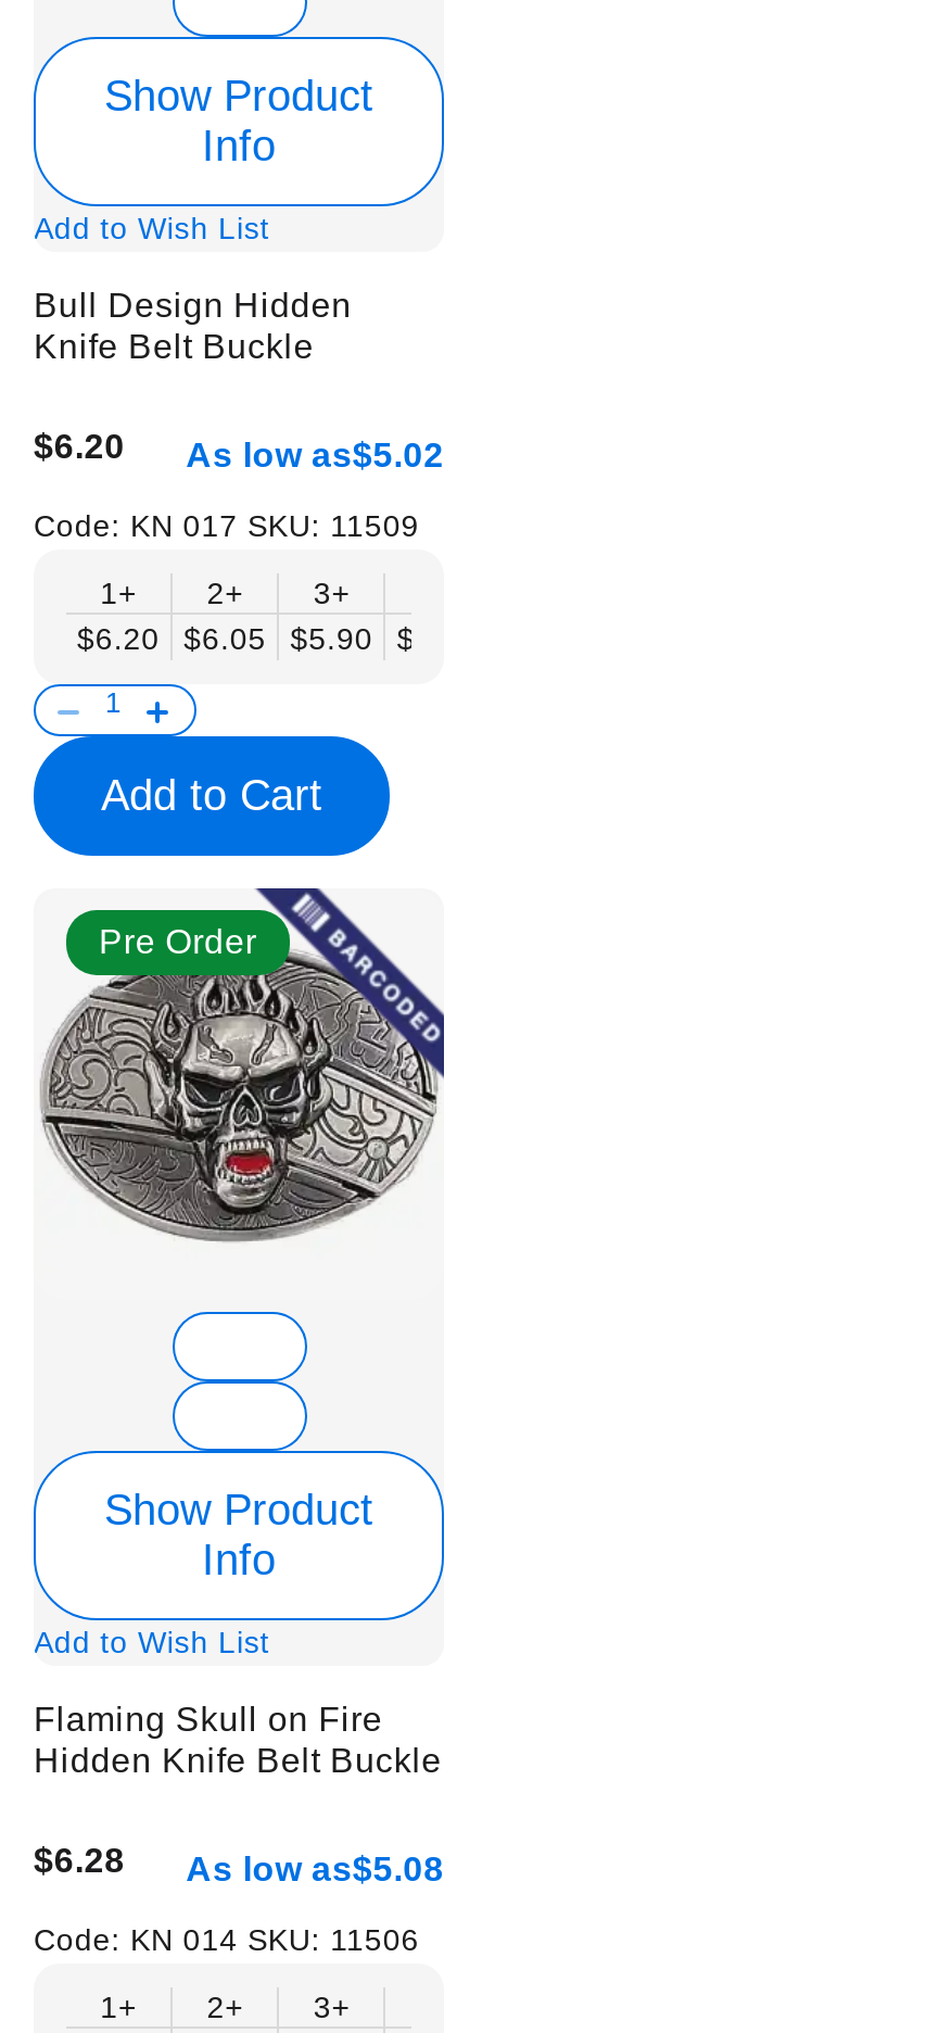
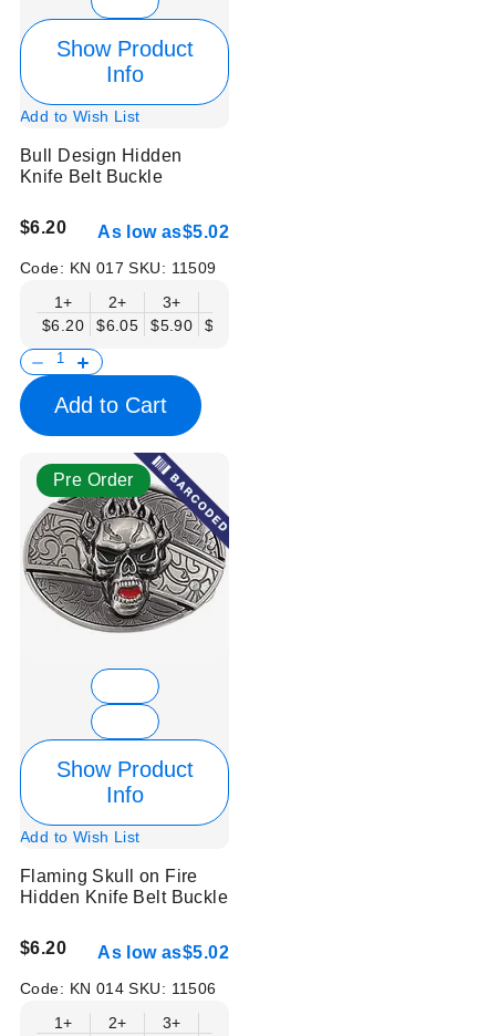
[34,1842,125,1879] $6.28 -> [20,939,67,958] $6.20
[186,1851,444,1888] As low as$5.08 -> [97,943,229,962] As low as$5.02

